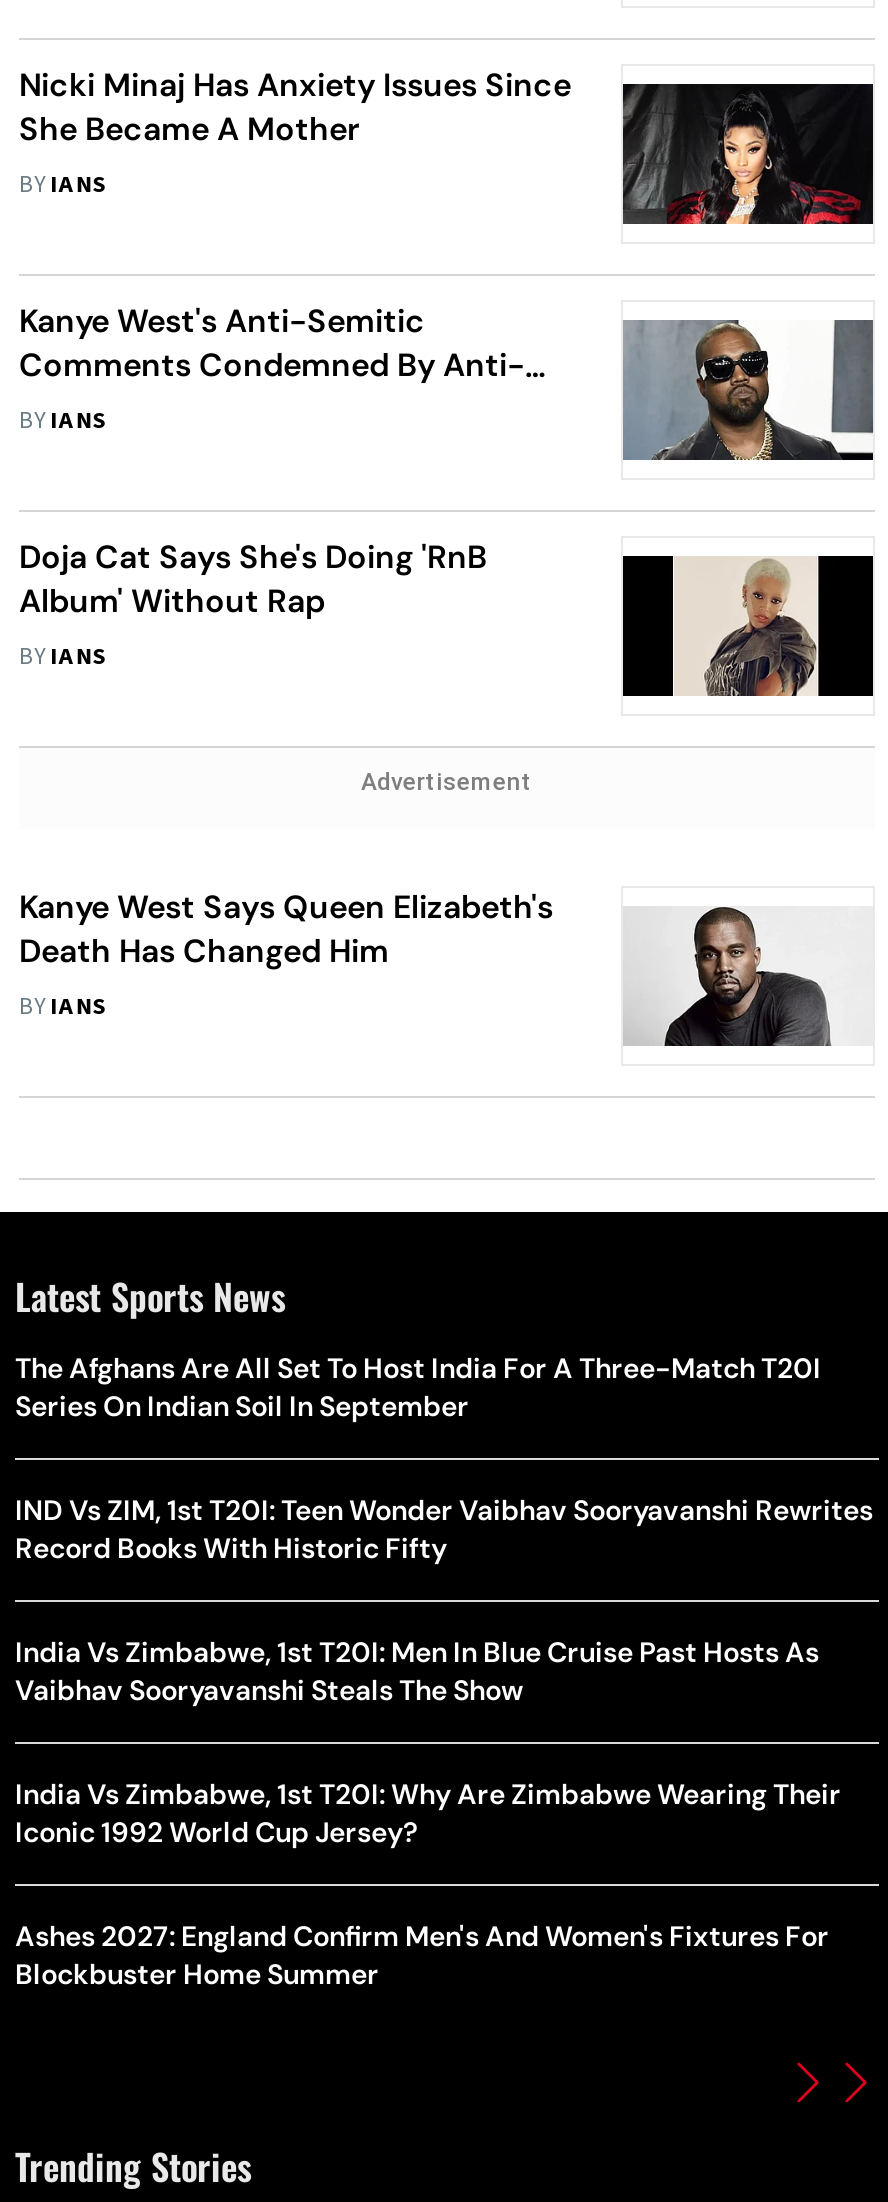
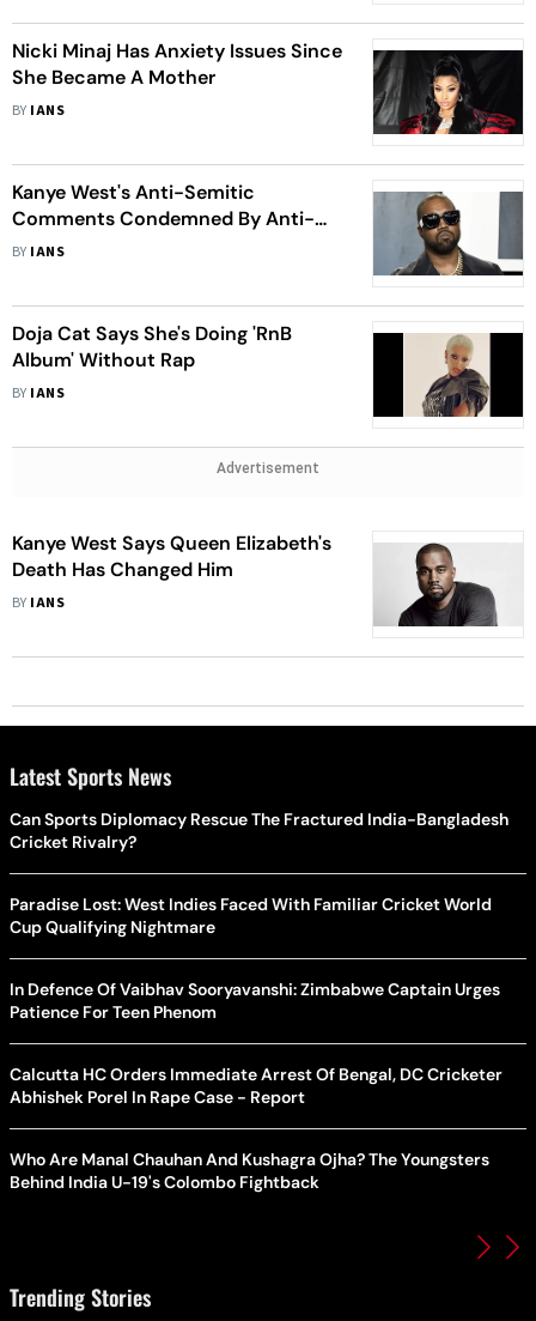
[15,1350,821,1424] The Afghans Are All Set To Host India For A Three-Match T20I | Series On Indian Soil In September -> [10,808,508,852] Can Sports Diplomacy Rescue The Fractured India-Bangladesh | Cricket Rivalry?
[15,1492,873,1566] IND Vs ZIM, 1st T20I: Teen Wonder Vaibhav Sooryavanshi Rewrites | Record Books With Historic Fifty -> [10,893,492,938] Paradise Lost: West Indies Faced With Familiar Cricket World | Cup Qualifying Nightmare
[15,1634,819,1708] India Vs Zimbabwe, 1st T20I: Men In Blue Cruise Past Hosts As | Vaibhav Sooryavanshi Steals The Show -> [10,978,500,1023] In Defence Of Vaibhav Sooryavanshi: Zimbabwe Captain Urges | Patience For Teen Phenom
[15,1776,841,1850] India Vs Zimbabwe, 1st T20I: Why Are Zimbabwe Wearing Their | Iconic 1992 World Cup Jersey? -> [10,1063,502,1108] Calcutta HC Orders Immediate Arrest Of Bengal, DC Cricketer | Abhishek Porel In Rape Case - Report
[15,1918,829,1992] Ashes 2027: England Confirm Men's And Women's Fixtures For | Blockbuster Home Summer -> [10,1148,489,1193] Who Are Manal Chauhan And Kushagra Ojha? The Youngsters | Behind India U-19's Colombo Fightback

